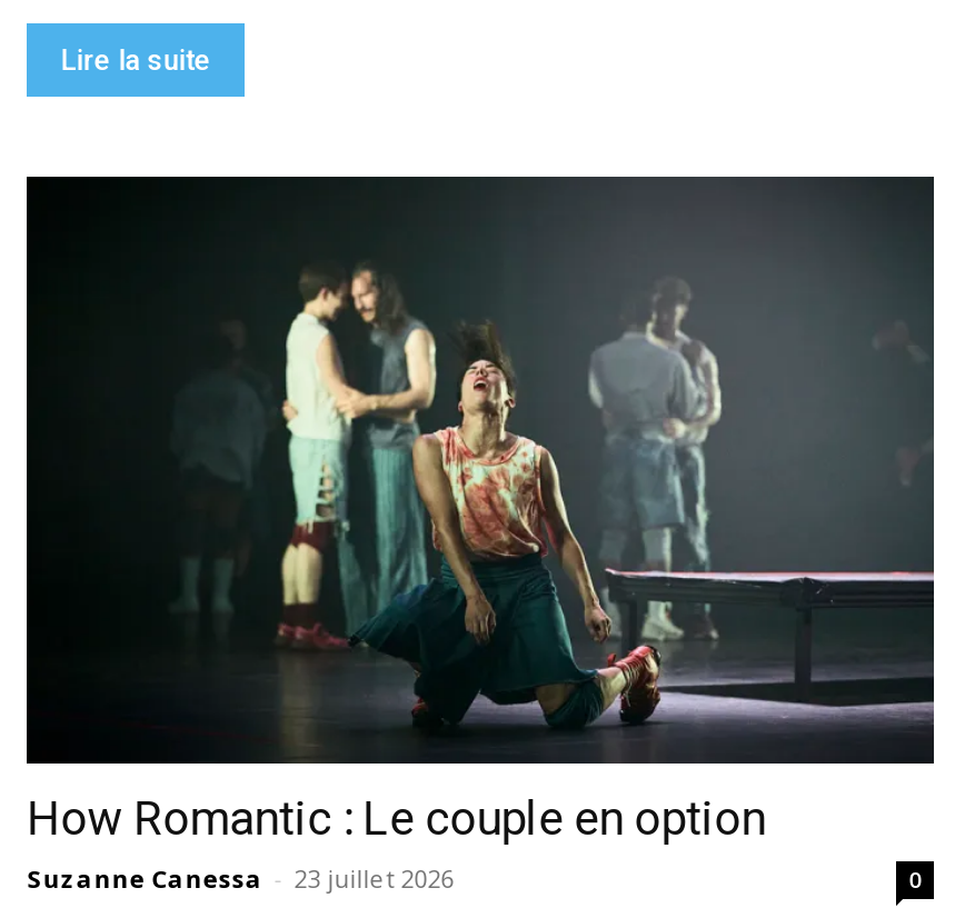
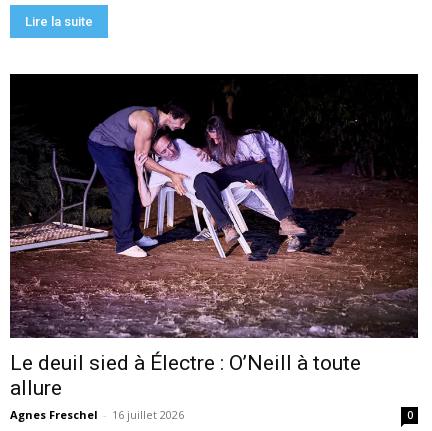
[27,177,934,896] [image] | How Romantic : Le couple en option | Suzanne Canessa - 23 juillet 2026 -> [9,74,418,422] [image] | Le deuil sied à Électre : O’Neill à toute | allure | Agnes Freschel - 16 juillet 2026

